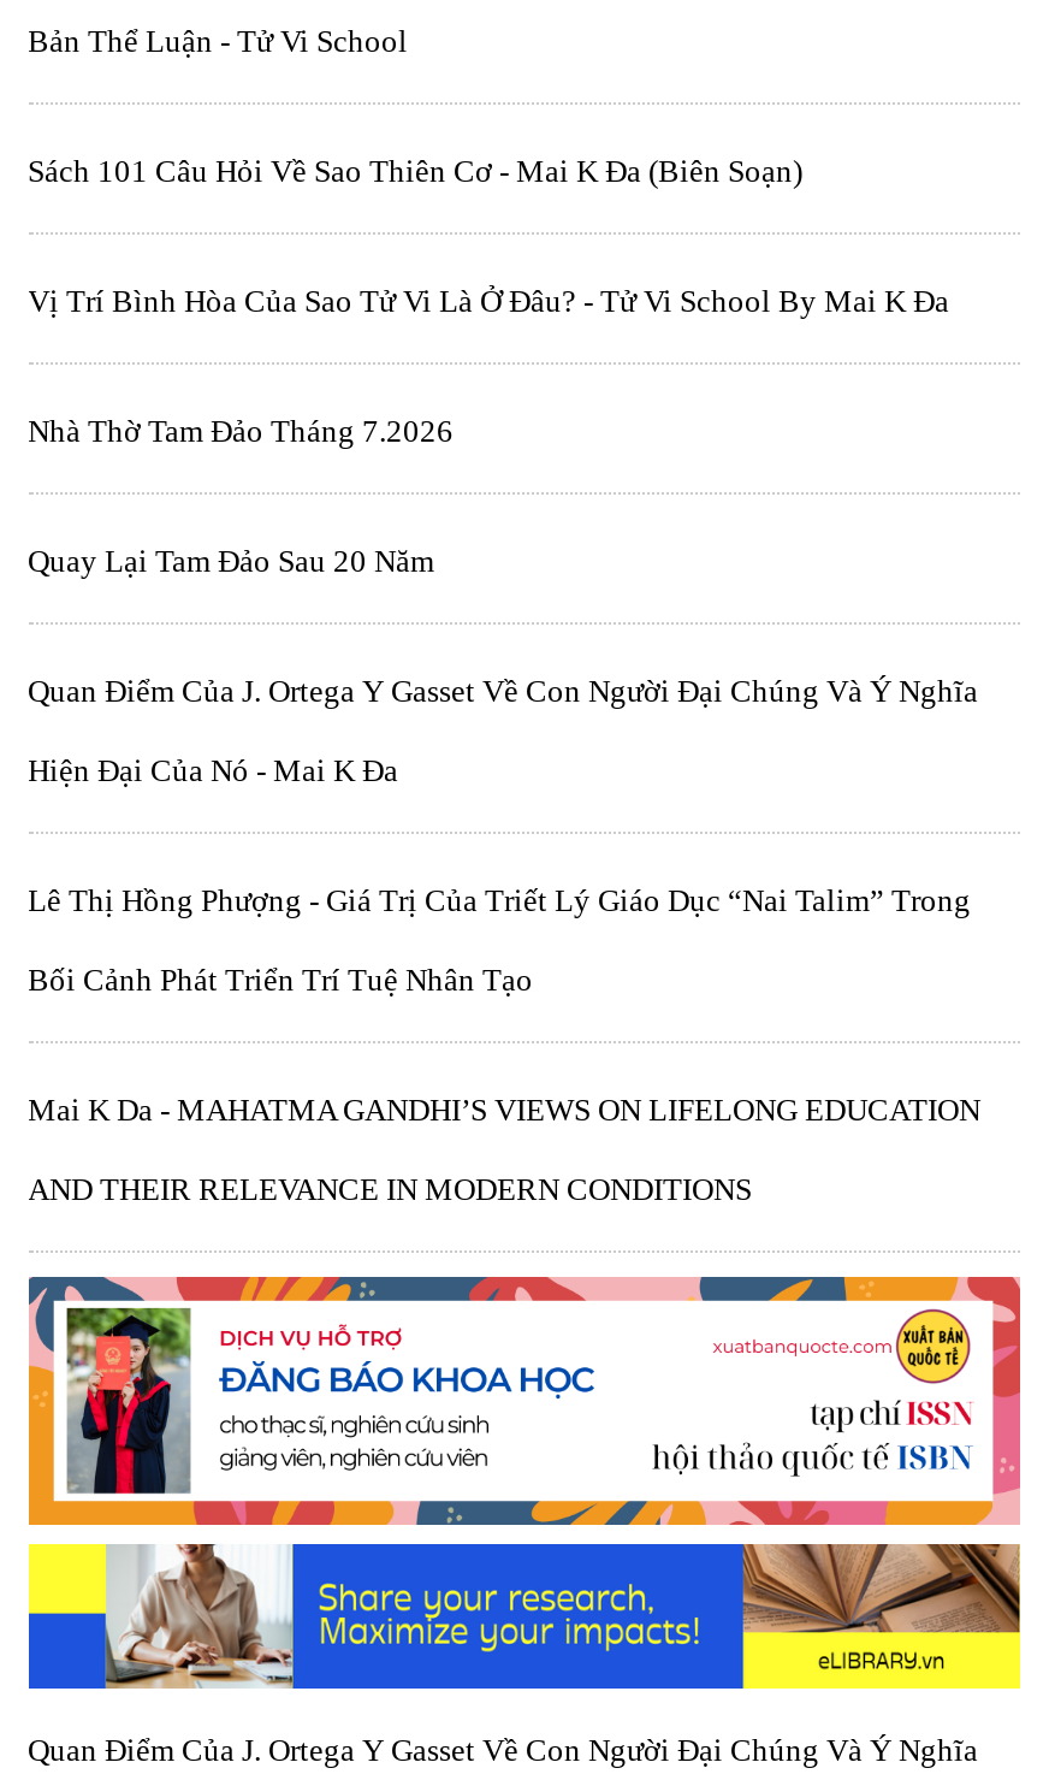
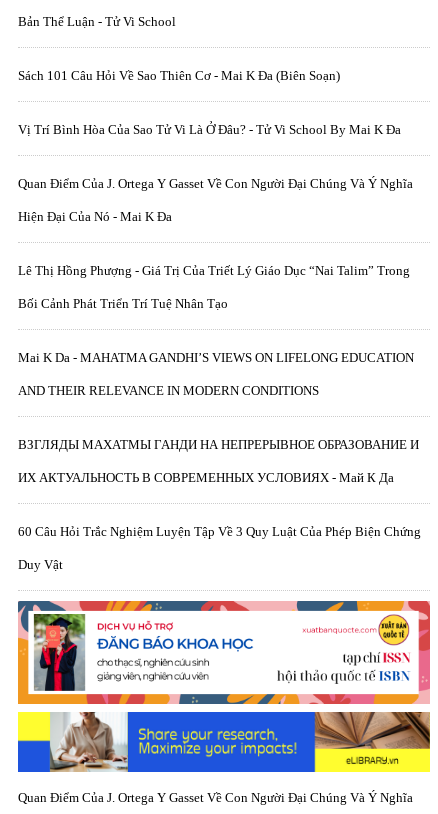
[28,413,454,449] Nhà Thờ Tam Đảo Tháng 7.2026 -> none
[28,543,434,579] Quay Lại Tam Đảo Sau 20 Năm -> none
moved [28,673,980,1207] -> [17,176,413,398]: Quan Điểm Của J. Ortega Y Gasset Về Con Người Đại Chúng Và Ý Nghĩa | Hiện Đại Của Nó - Mai K Đa | Lê Thị Hồng Phượng - Giá Trị Của Triết Lý Giáo Dục “Nai Talim” Trong | Bối Cảnh Phát Triển Trí Tuệ Nhân Tạo | Mai K Da - MAHATMA GANDHI’S VIEWS ON LIFELONG EDUCATION | AND THEIR RELEVANCE IN MODERN CONDITIONS
none -> [17,437,418,485] ВЗГЛЯДЫ МАХАТМЫ ГАНДИ НА НЕПРЕРЫВНОЕ ОБРАЗОВАНИЕ И | ИХ АКТУАЛЬНОСТЬ В СОВРЕМЕННЫХ УСЛОВИЯХ - Май К Да
none -> [17,524,420,572] 60 Câu Hỏi Trắc Nghiệm Luyện Tập Về 3 Quy Luật Của Phép Biện Chứng | Duy Vật

